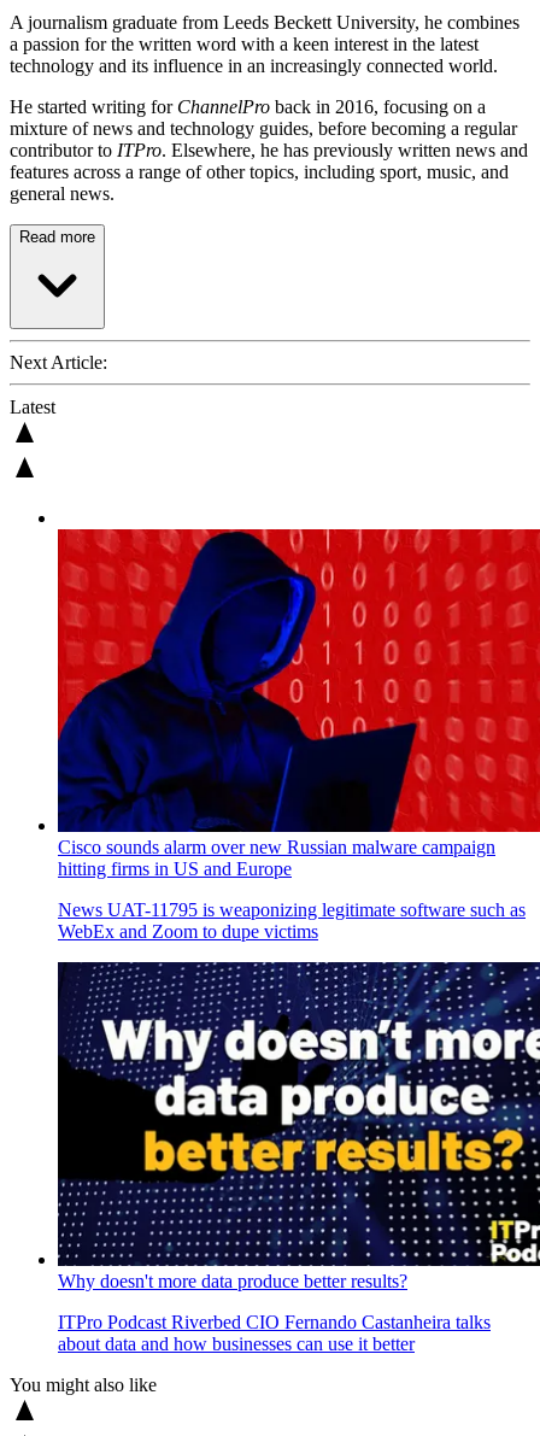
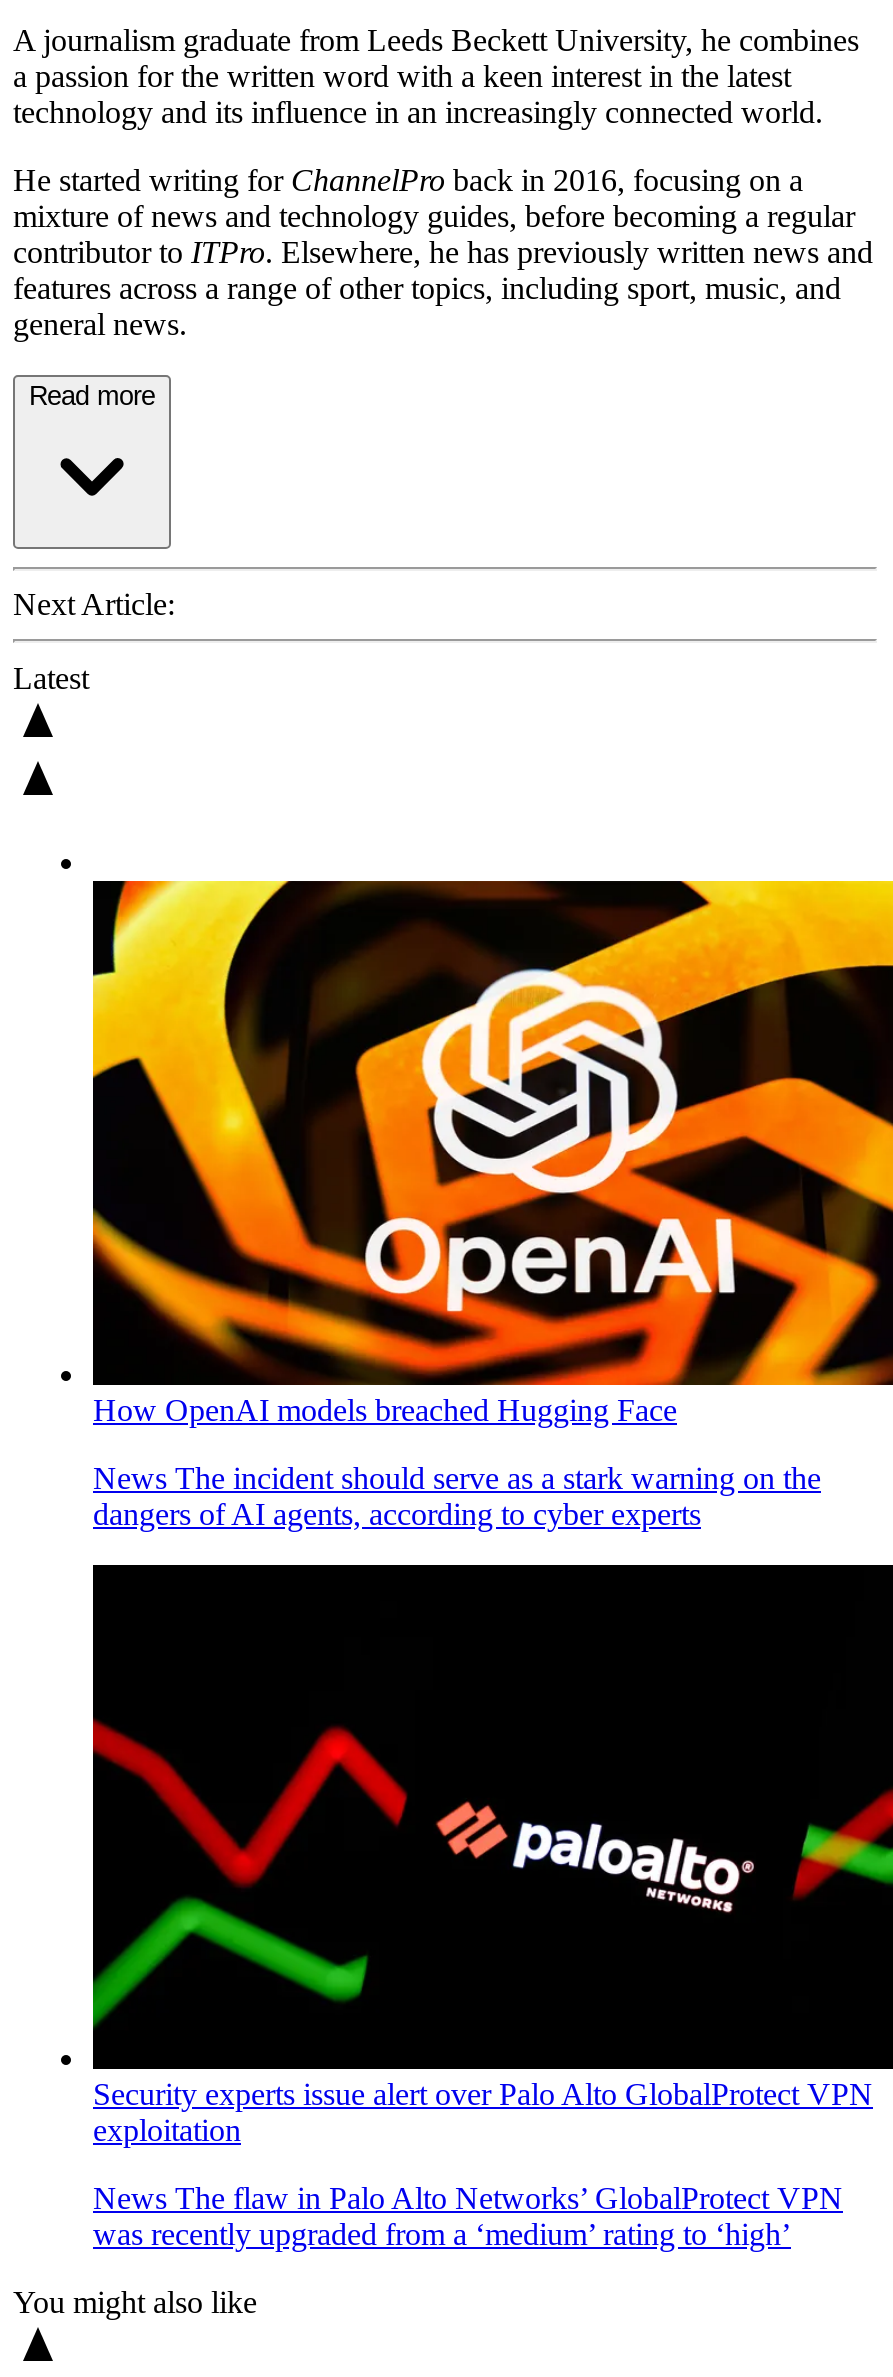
[57,528,536,879] [image] | Cisco sounds alarm over new Russian malware campaign | hitting firms in US and Europe -> [91,879,887,1426] [image] | How OpenAI models breached Hugging Face
[58,900,526,942] News UAT-11795 is weaponizing legitimate software such as | WebEx and Zoom to dupe victims -> [93,1460,821,1530] News The incident should serve as a stark warning on the | dangers of AI agents, according to cyber experts
[57,942,536,1292] [image] | Why doesn't more data produce better results? -> [91,1563,887,2146] [image] | Security experts issue alert over Palo Alto GlobalProtect VPN | exploitation
[58,1312,491,1354] ITPro Podcast Riverbed CIO Fernando Castanheira talks | about data and how businesses can use it better -> [93,2180,843,2250] News The flaw in Palo Alto Networks’ GlobalProtect VPN | was recently upgraded from a ‘medium’ rating to ‘high’

